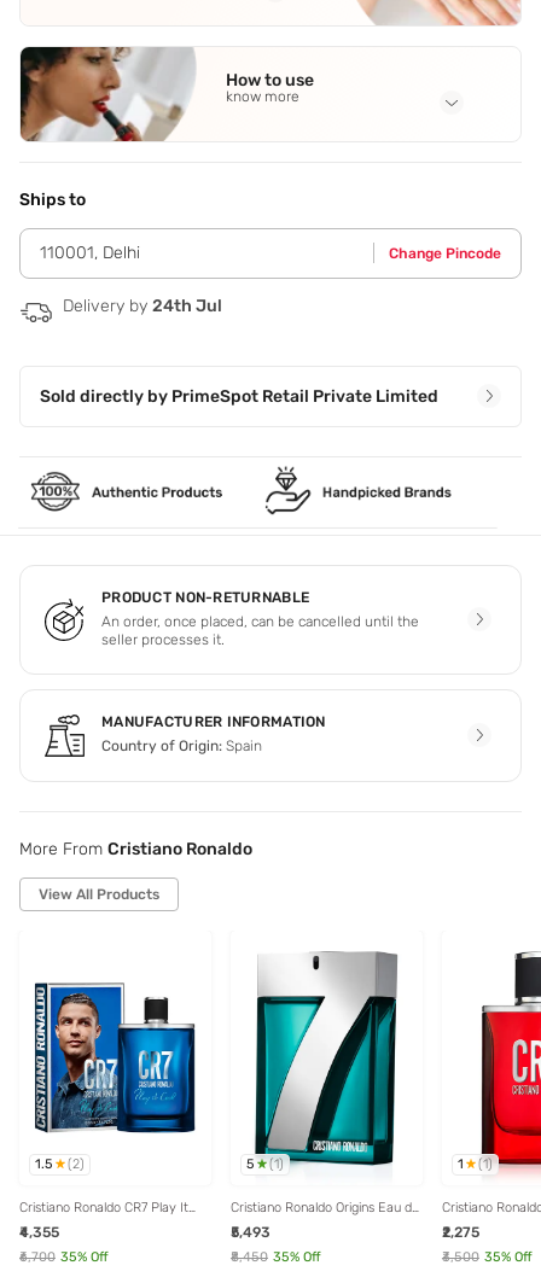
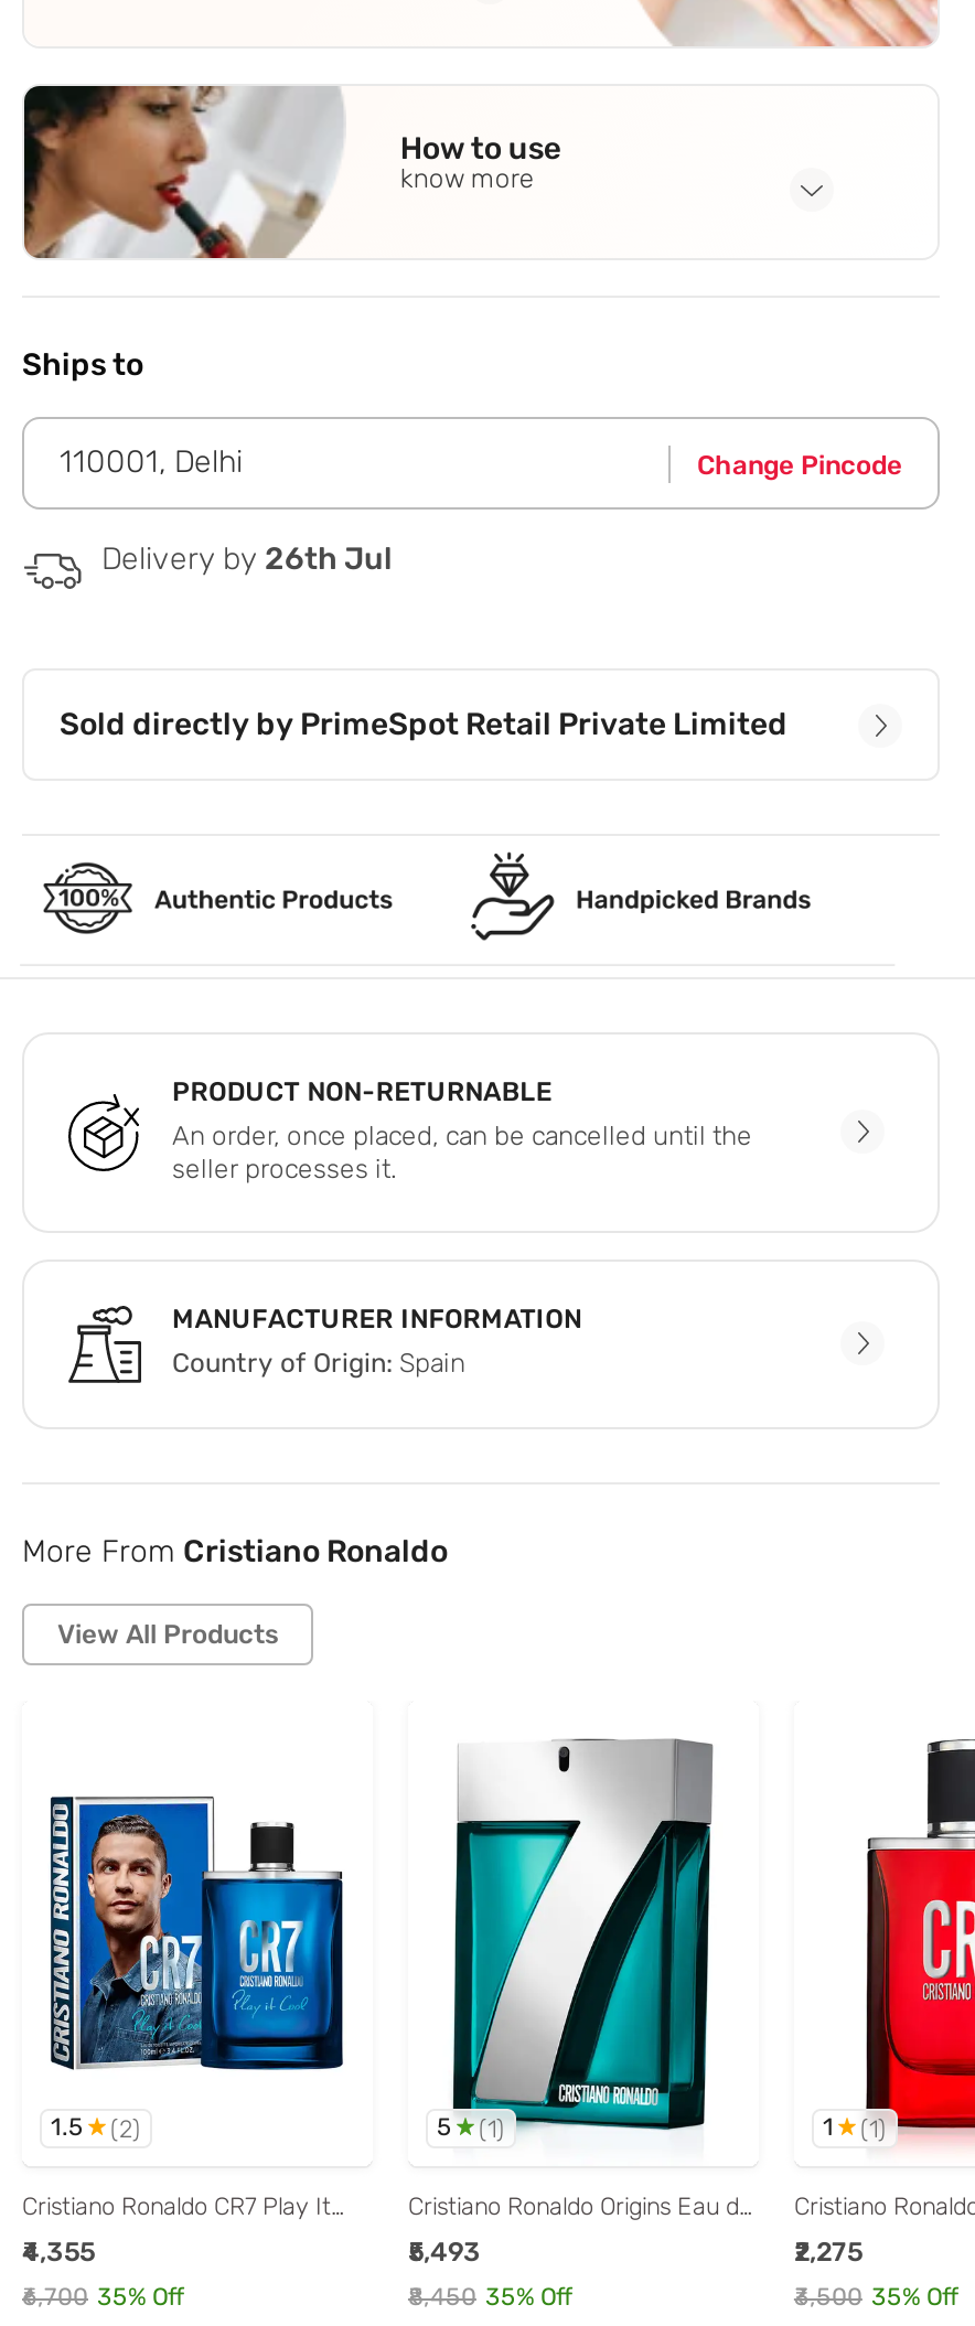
[63,296,222,316] Delivery by 24th Jul -> [101,540,393,578] Delivery by 26th Jul

